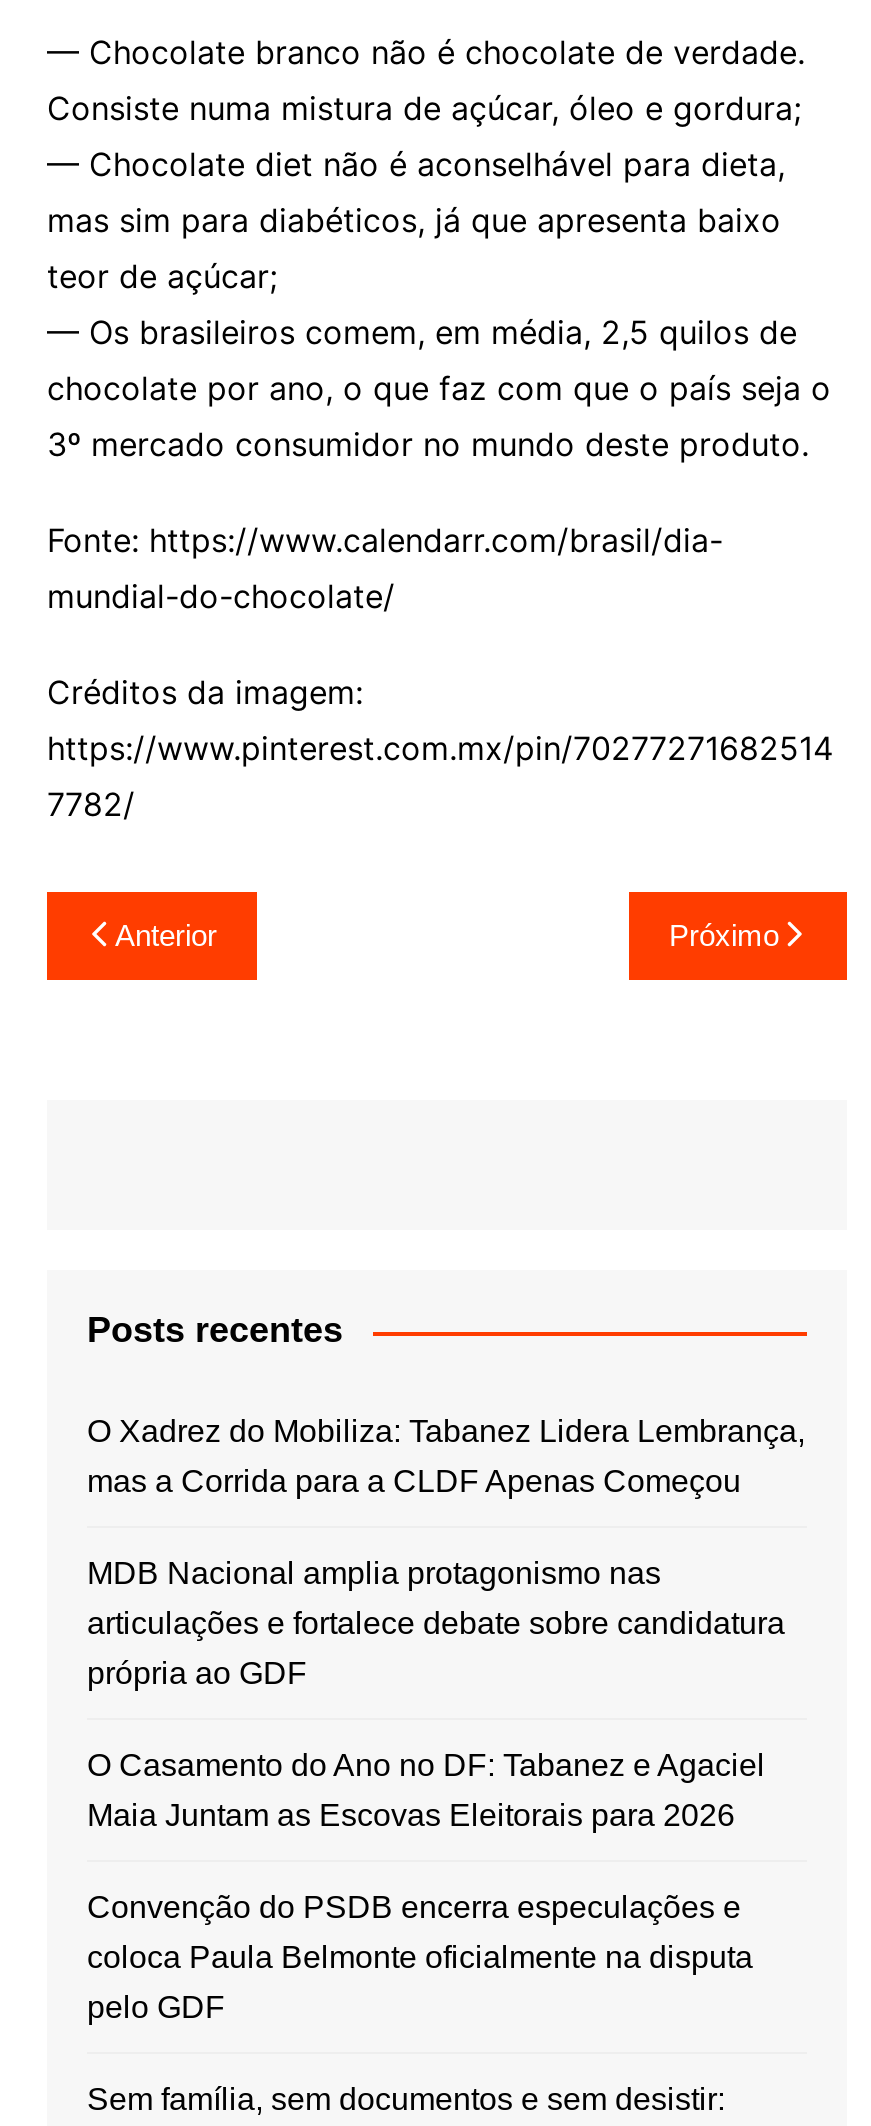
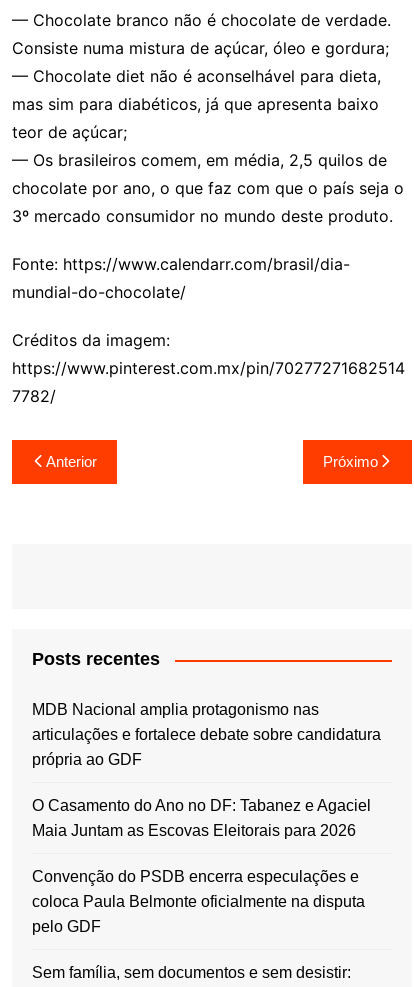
[87,1415,805,1499] O Xadrez do Mobiliza: Tabanez Lidera Lembrança, | mas a Corrida para a CLDF Apenas Começou -> none

